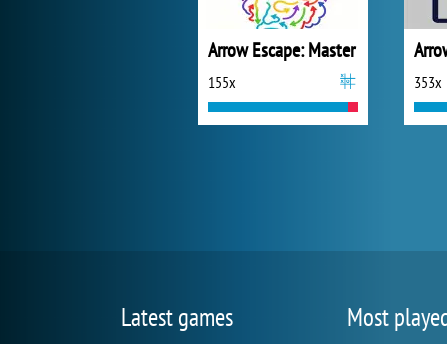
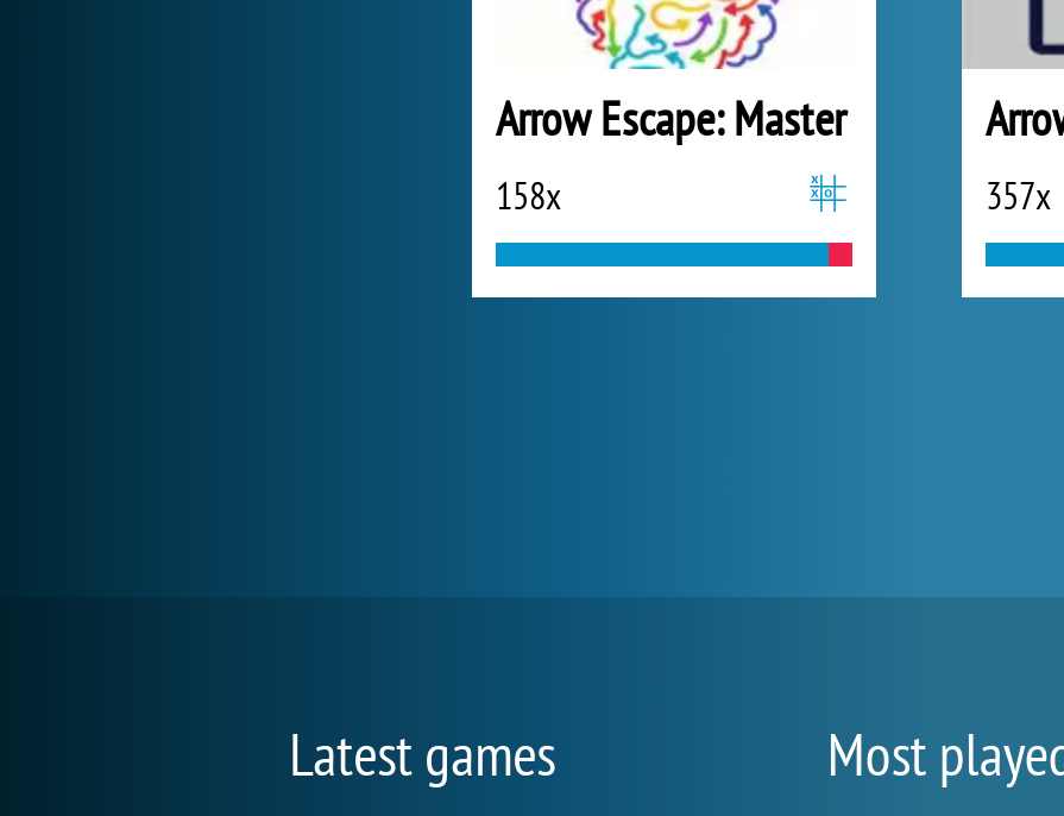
[208,72,236,92] 155x -> [496,171,562,219] 158x
[414,72,442,92] 353x -> [986,171,1052,219] 357x

